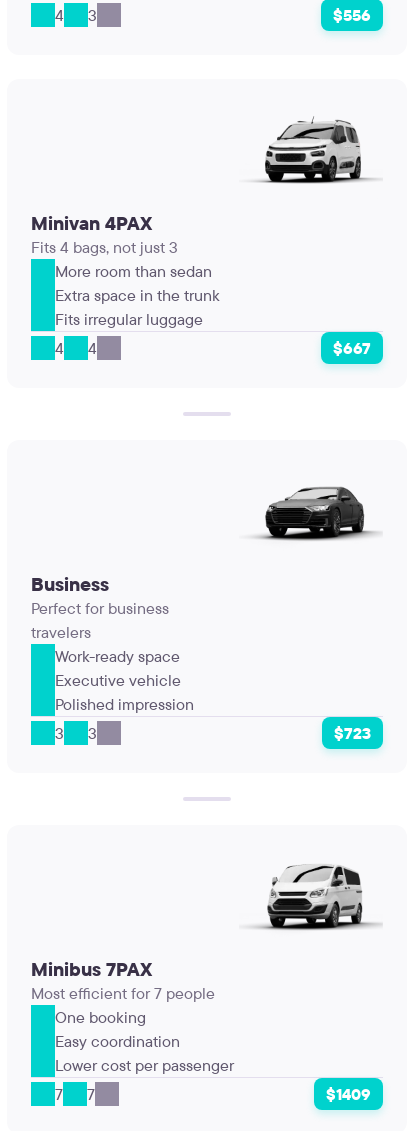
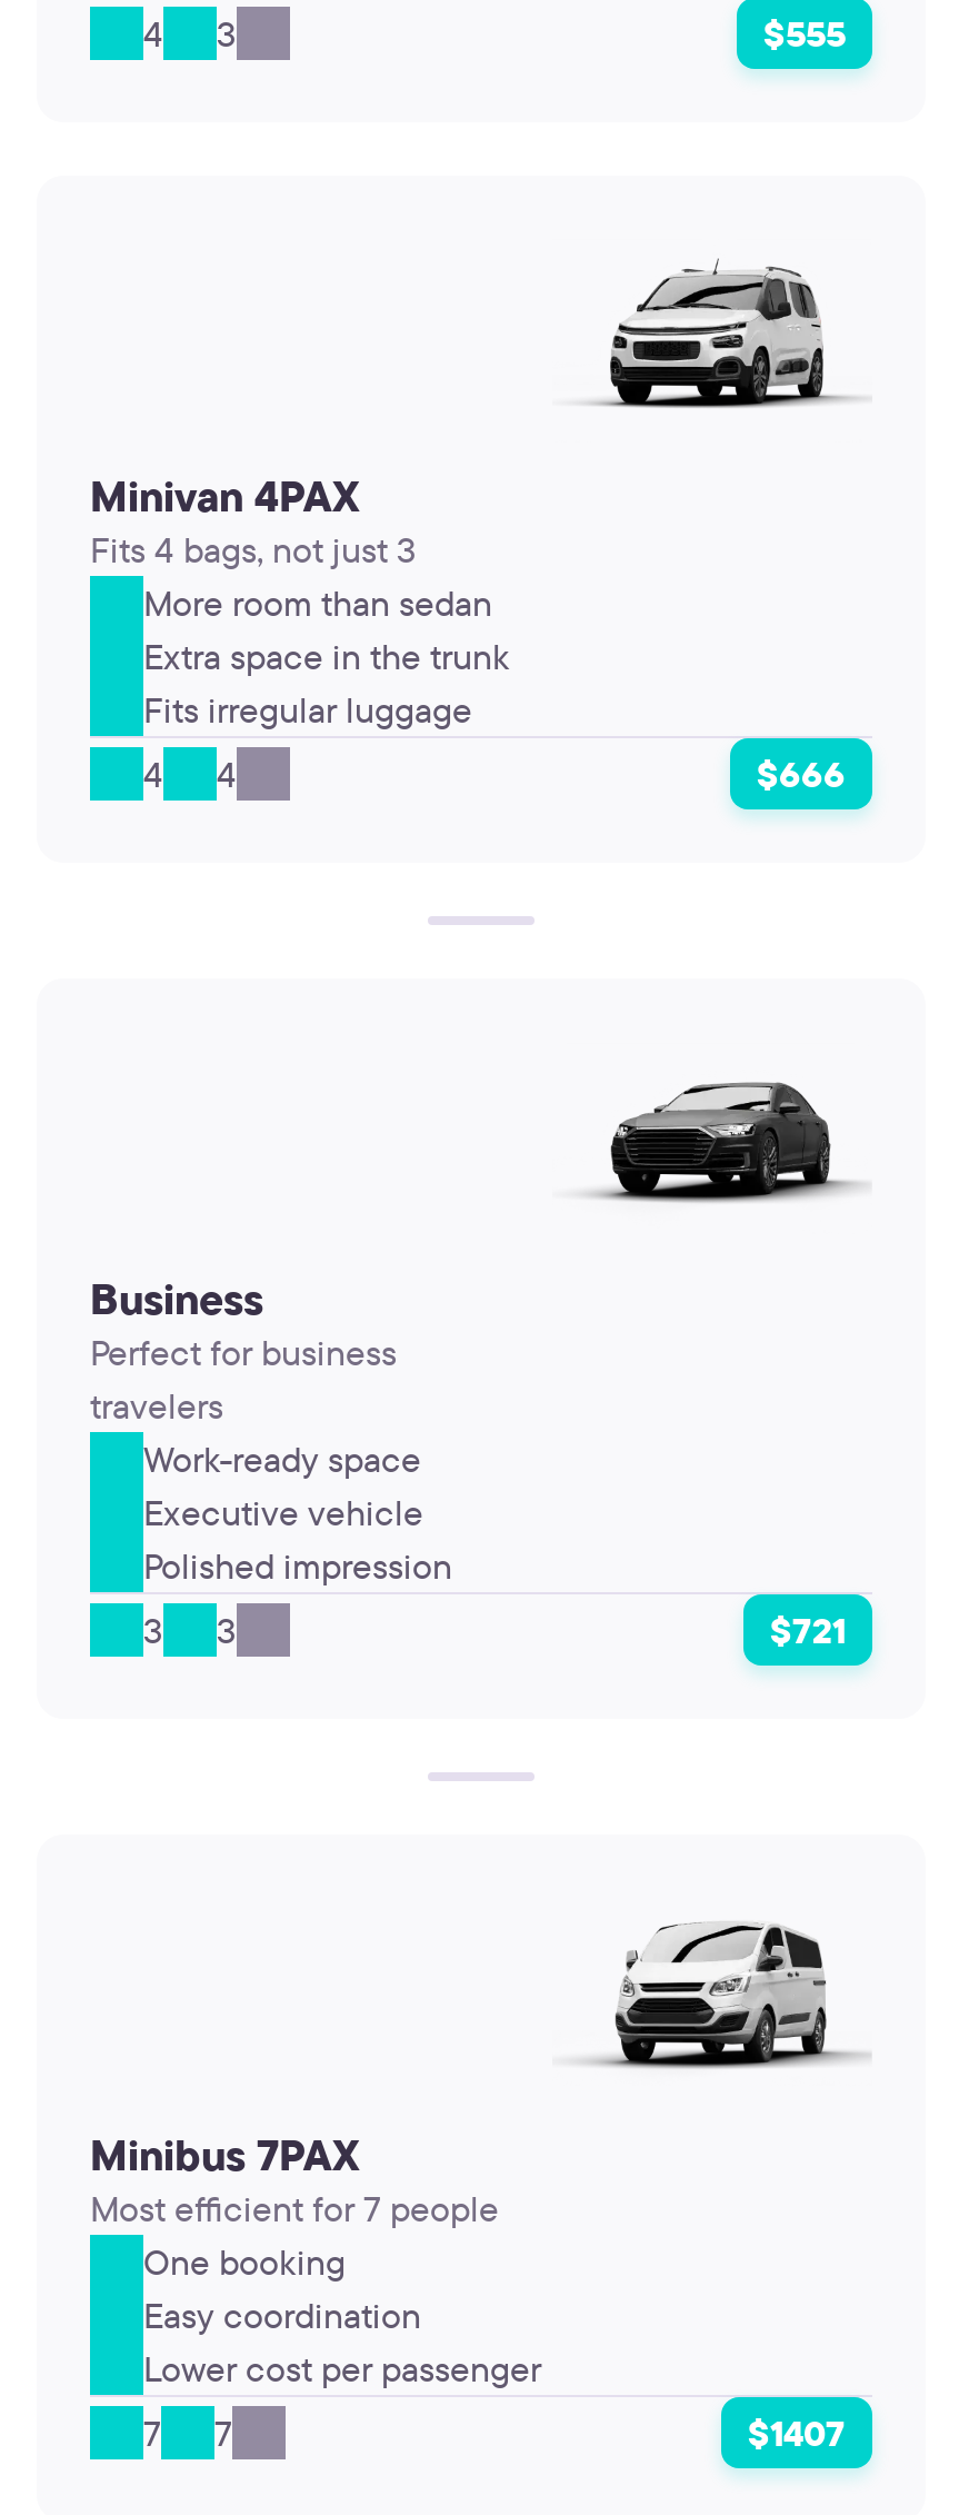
[333,5,371,25] $556 -> [763,11,846,56] $555
[333,338,371,358] $667 -> [757,752,846,796] $666
[334,723,371,743] $723 -> [770,1608,846,1652] $721
[326,1084,371,1104] $1409 -> [748,2410,846,2455] $1407

